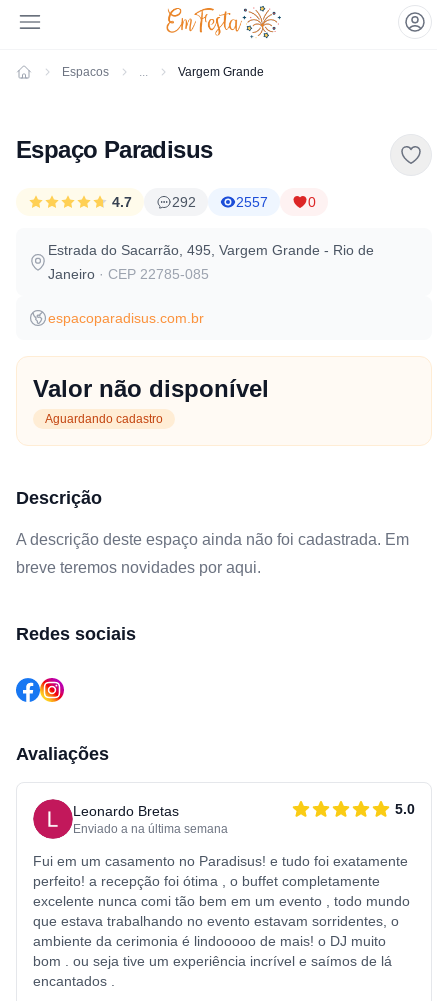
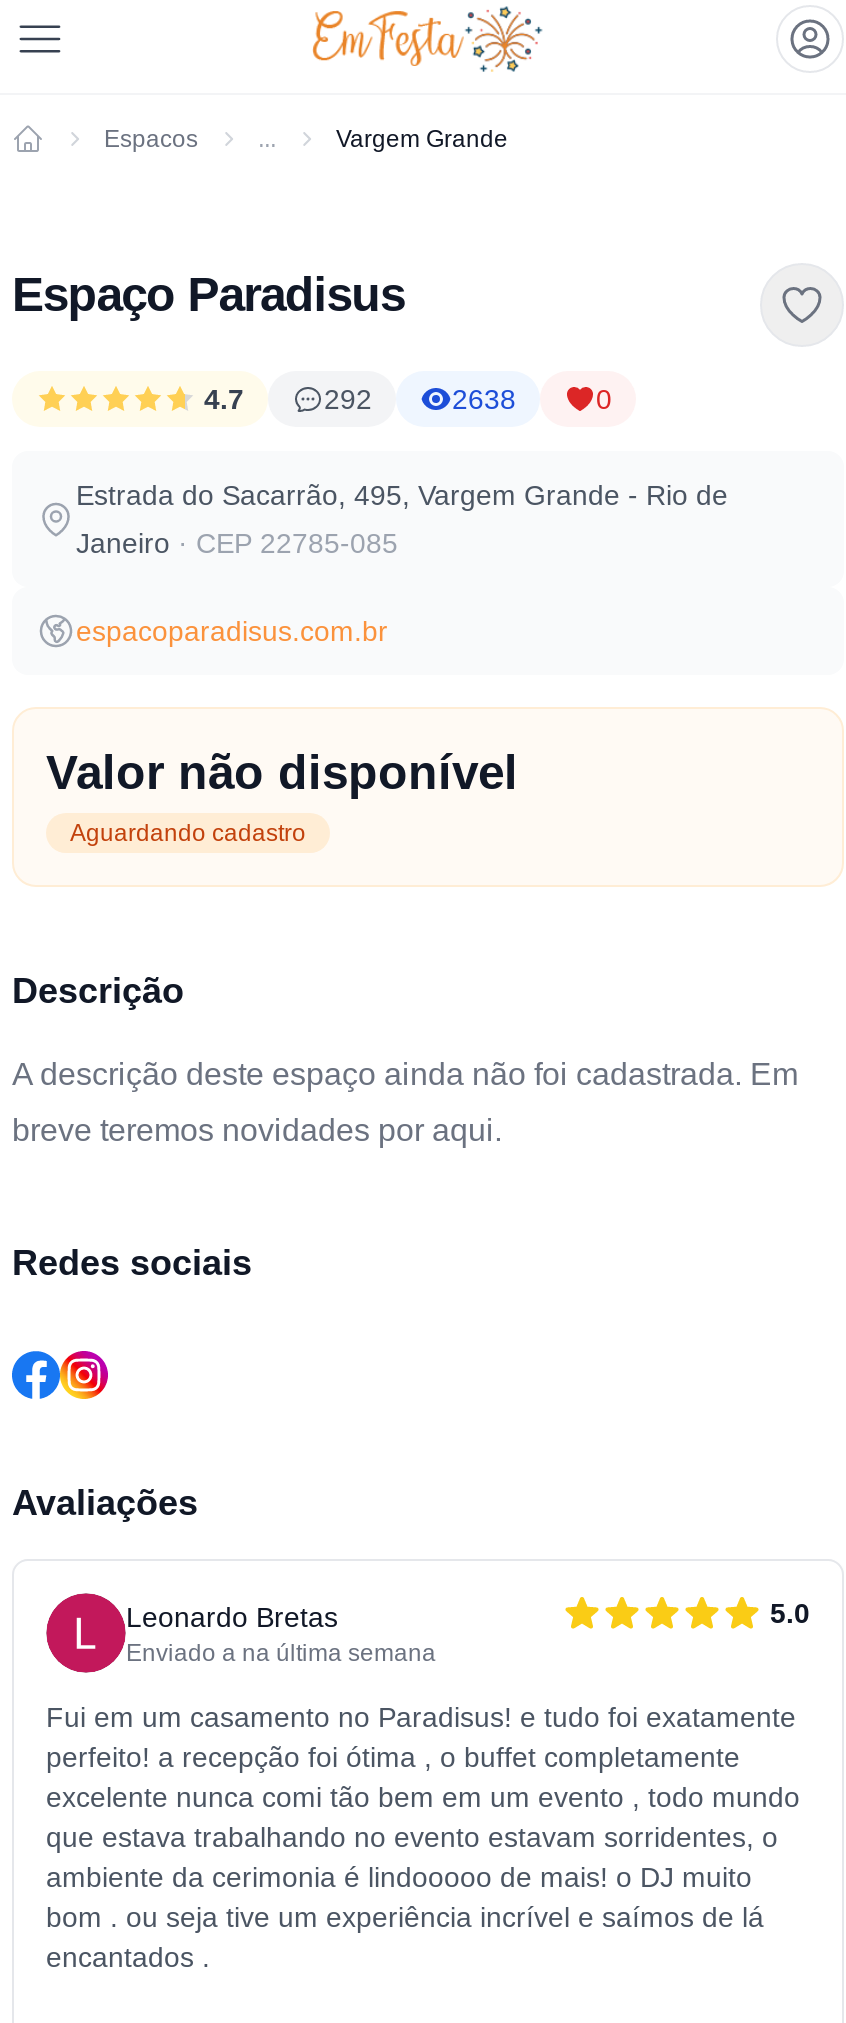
[236,194,268,210] 2557 -> [452,383,516,415] 2638

